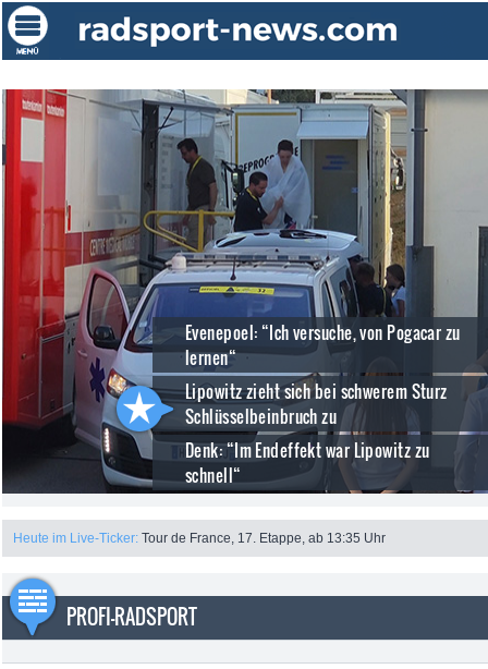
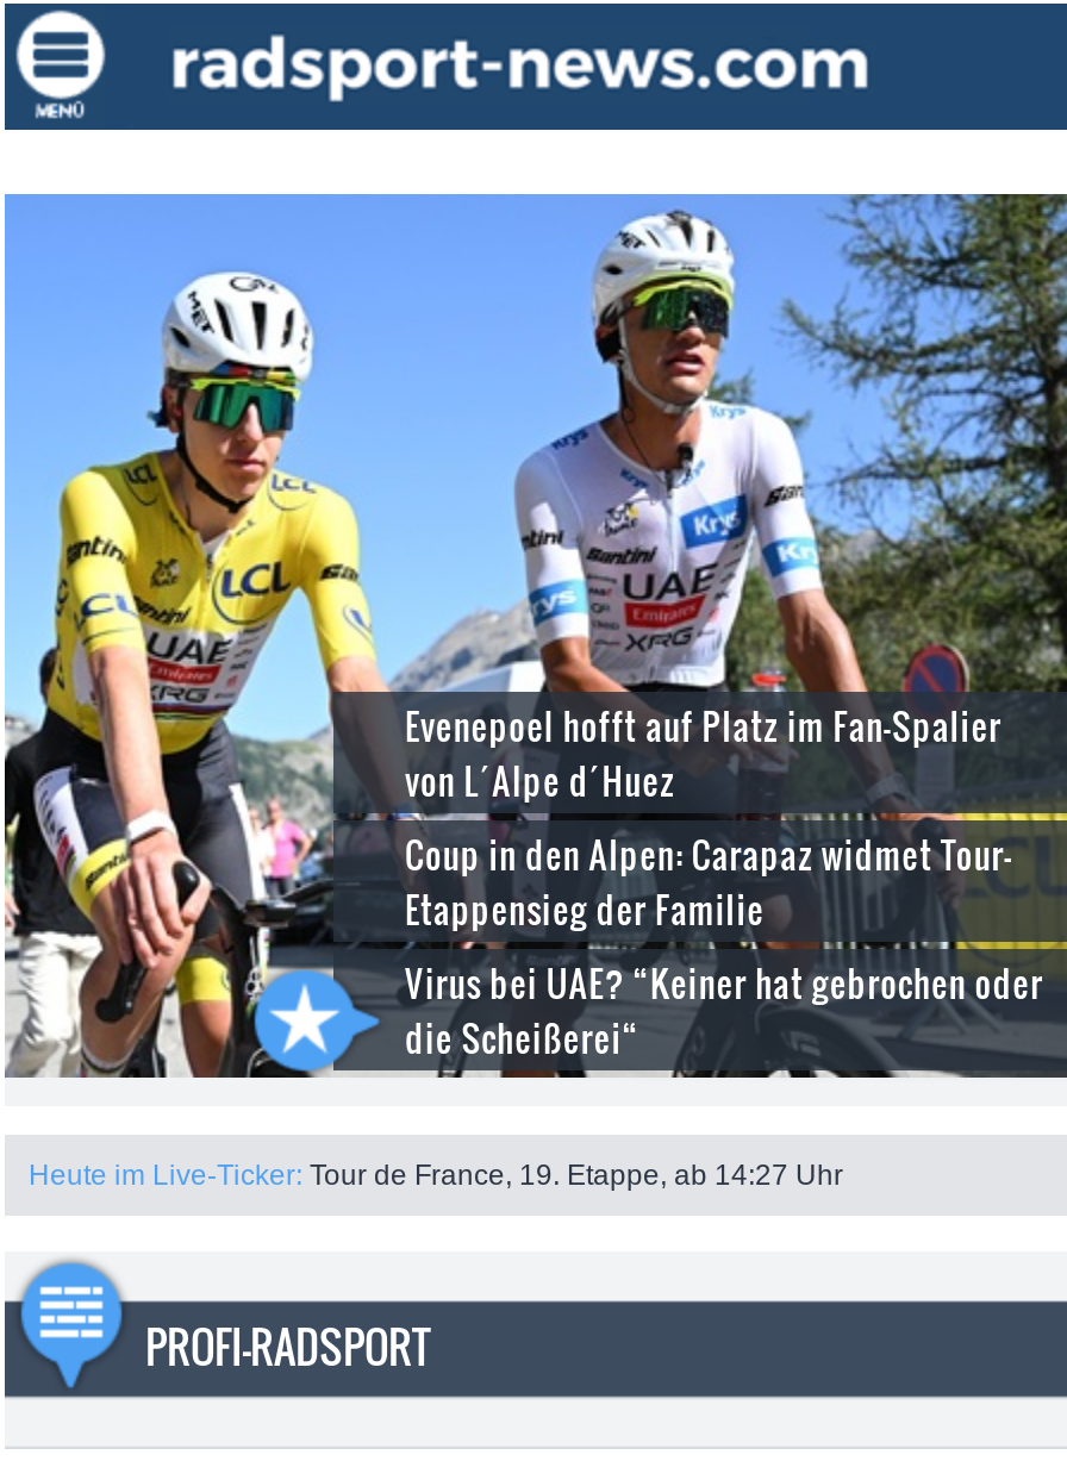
[3,88,485,495] [image] | Evenepoel: “Ich versuche, von Pogacar zu | lernen“ -> [7,192,1060,1080] [image] | Evenepoel hofft auf Platz im Fan-Spalier | von L´Alpe d´Huez
[185,381,447,429] Lipowitz zieht sich bei schwerem Sturz | Schlüsselbeinbruch zu -> [405,831,1013,935] Coup in den Alpen: Carapaz widmet Tour- | Etappensieg der Familie
[185,439,430,487] Denk: “Im Endeffekt war Lipowitz zu | schnell“ -> [405,959,1043,1064] Virus bei UAE? “Keiner hat gebrochen oder | die Scheißerei“
[13,531,386,546] Heute im Live-Ticker: Tour de France, 17. Etappe, ab 13:35 Uhr -> [29,1159,843,1193] Heute im Live-Ticker: Tour de France, 19. Etappe, ab 14:27 Uhr

